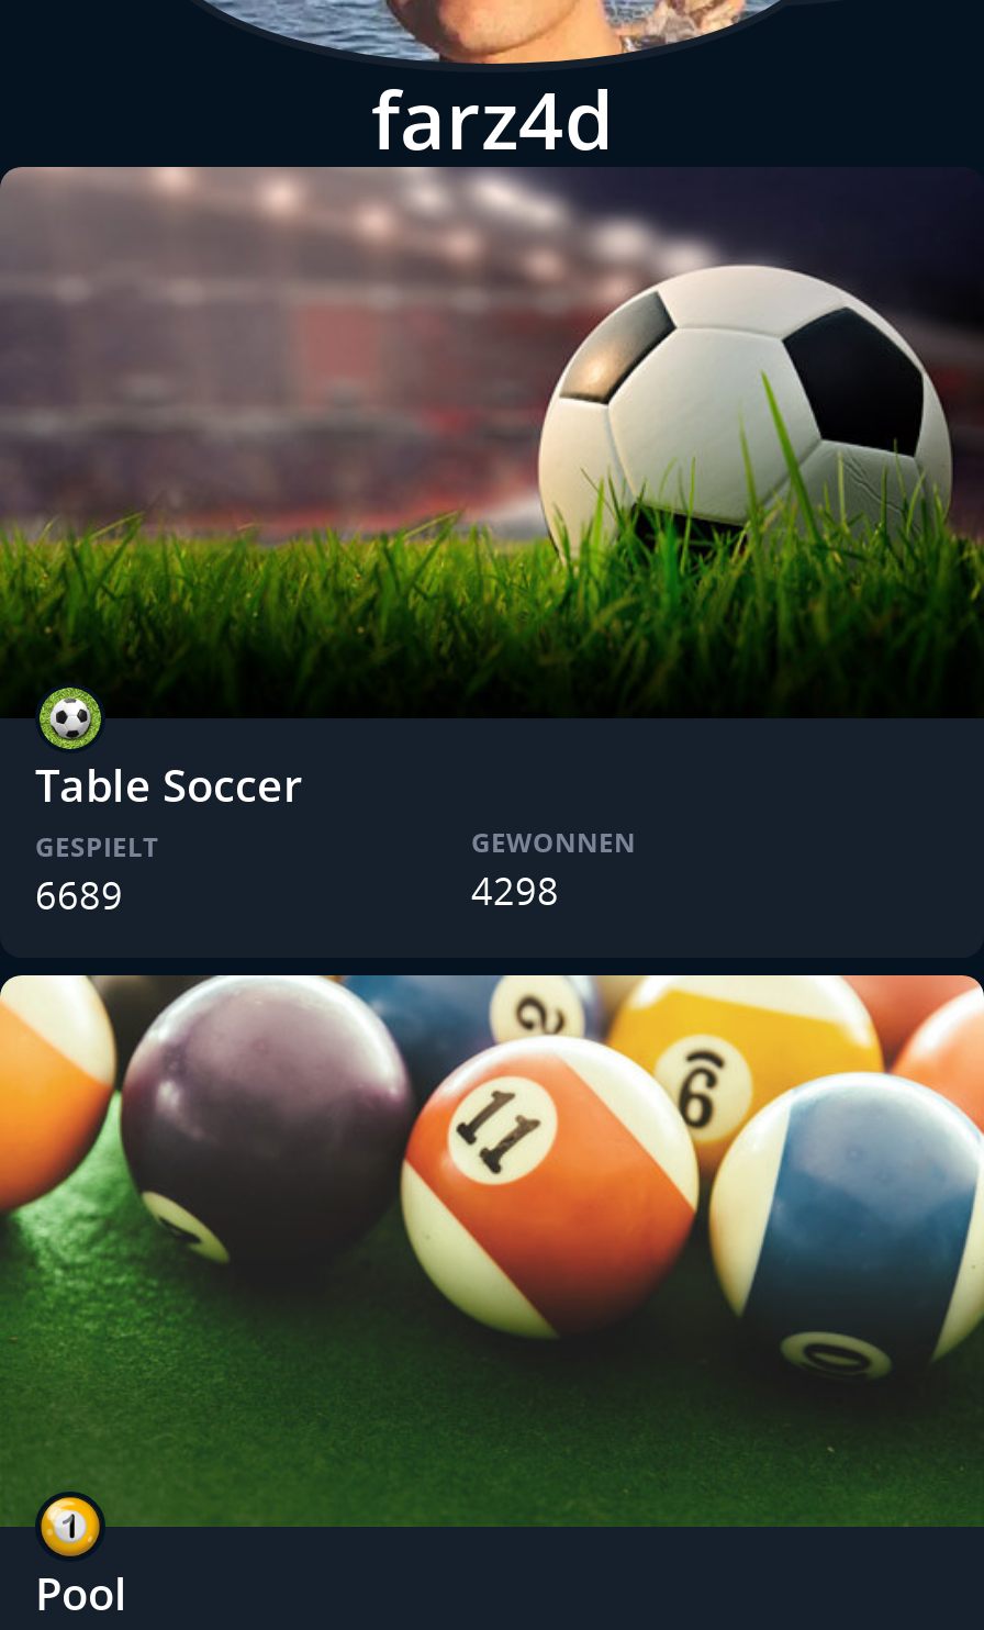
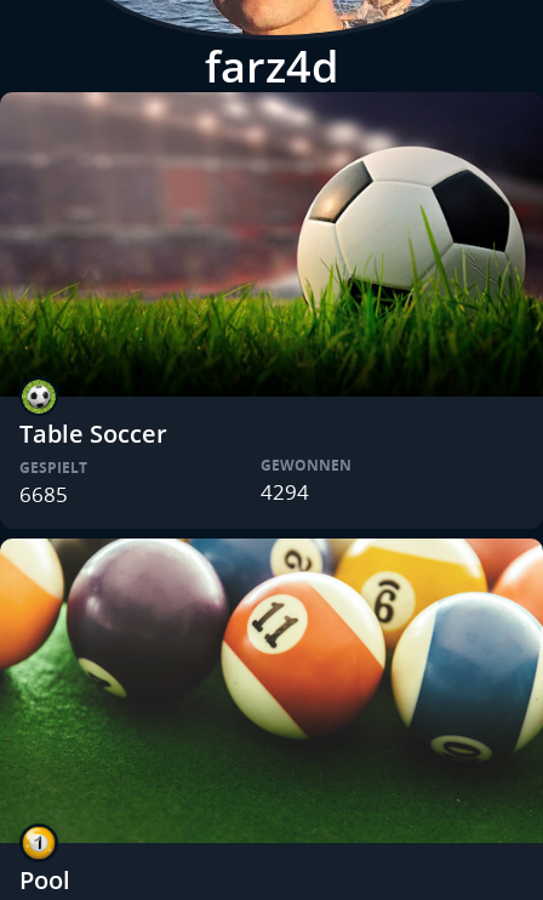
[35,870,123,920] 6689 -> [19,480,68,508] 6685
[471,866,559,916] 4298 -> [260,478,308,506] 4294

